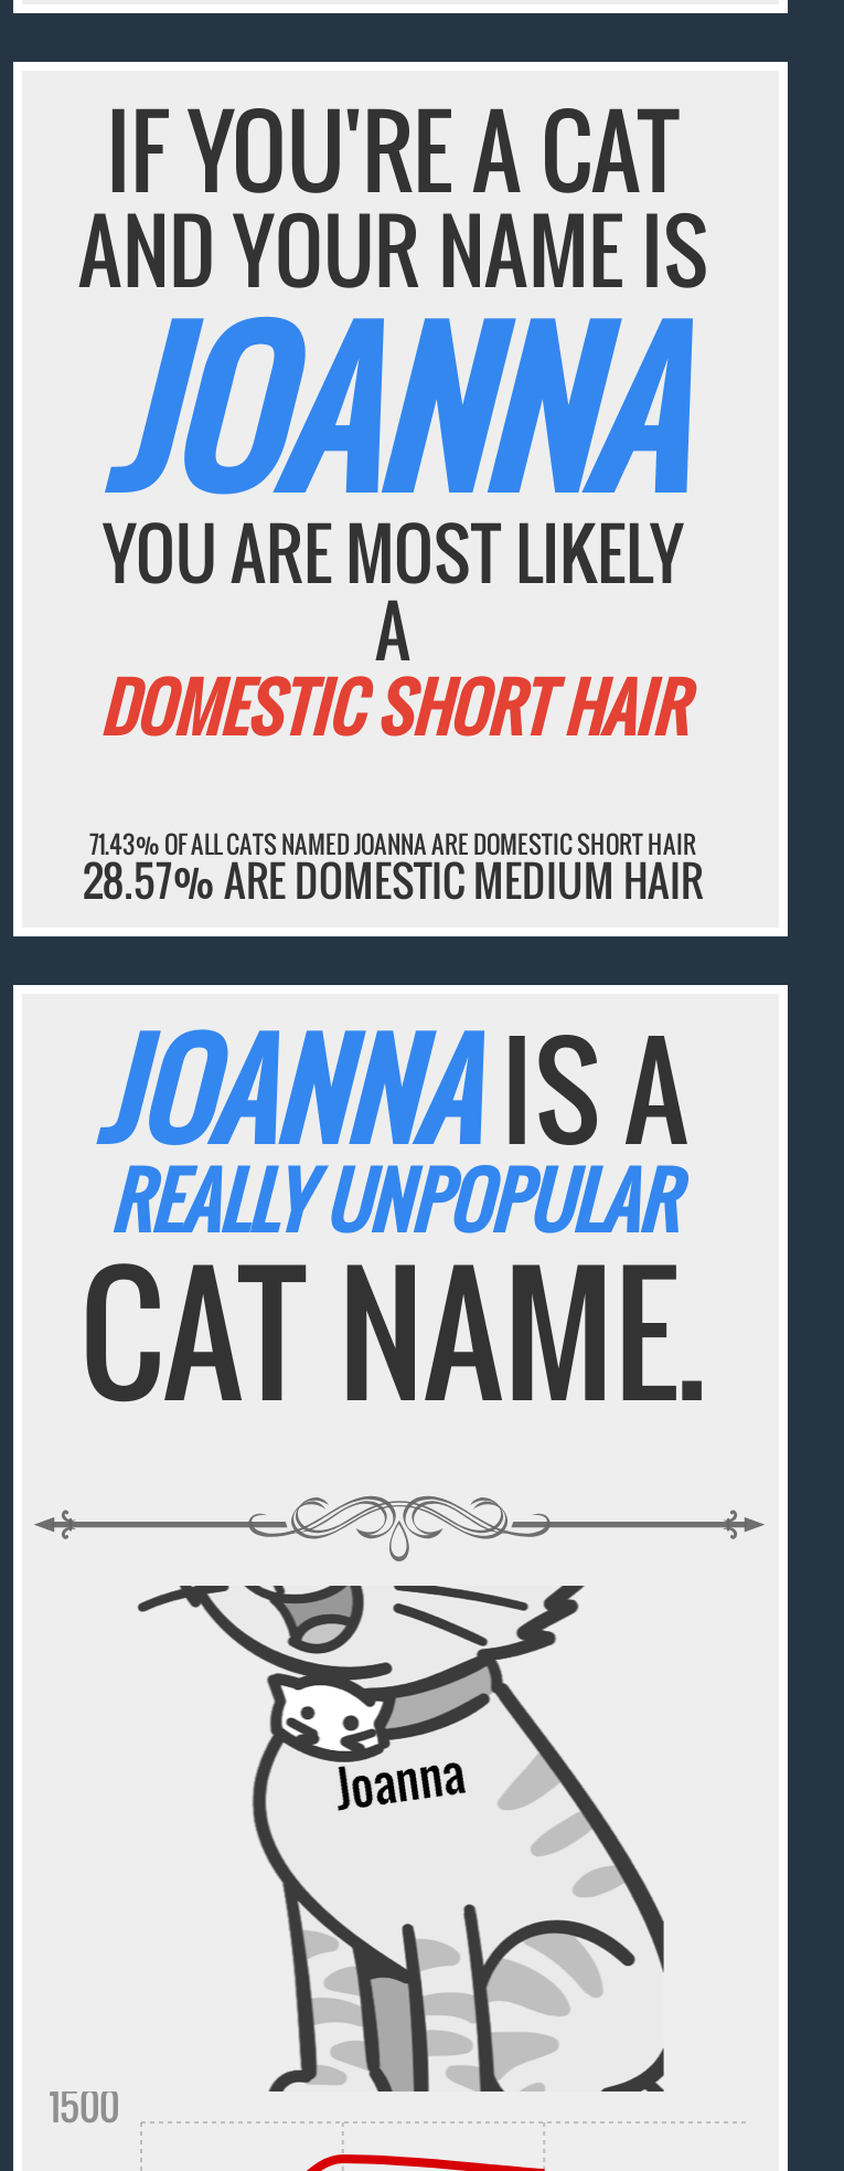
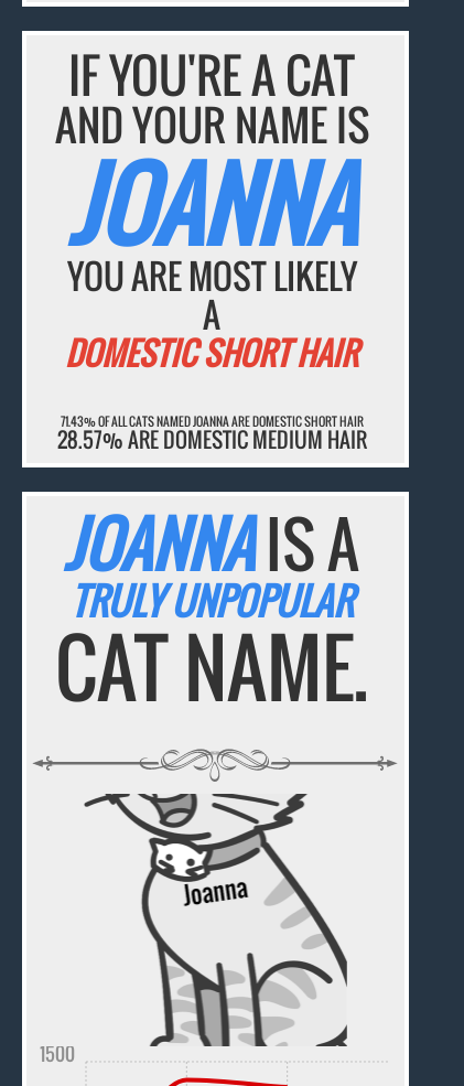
[109,1146,676,1254] REALLY UNPOPULAR -> [71,572,353,628] TRULY UNPOPULAR

